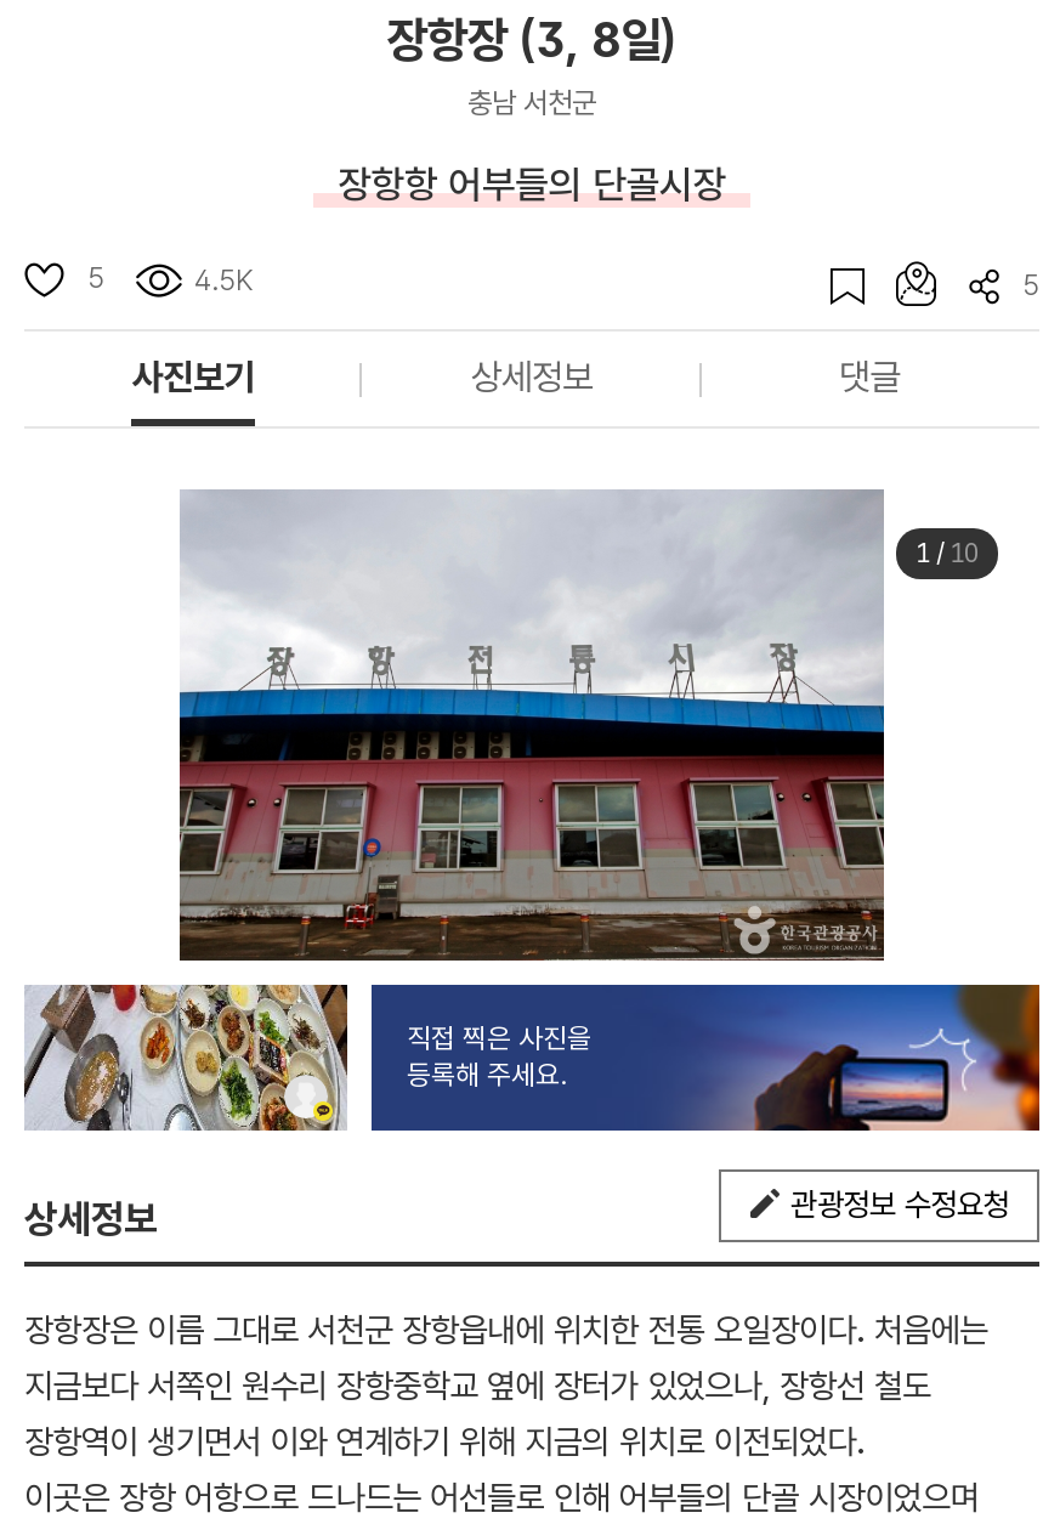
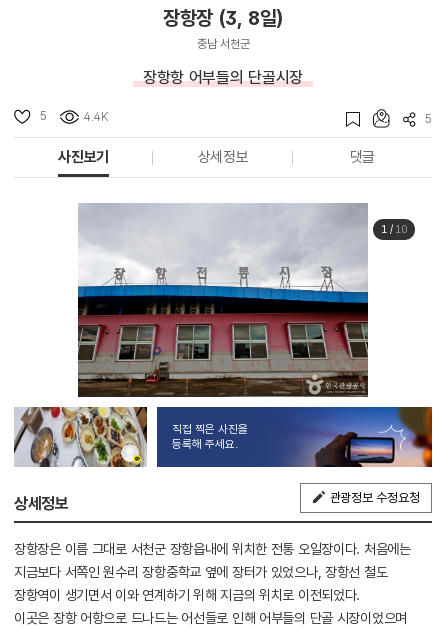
[194,264,253,298] 4.5K -> [84,110,108,124] 4.4K

